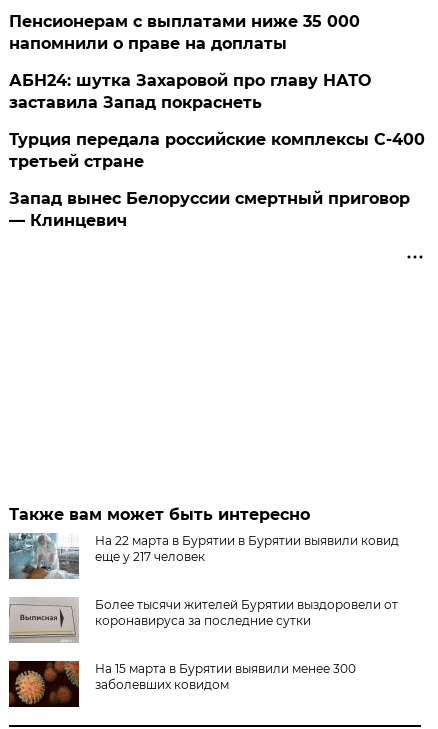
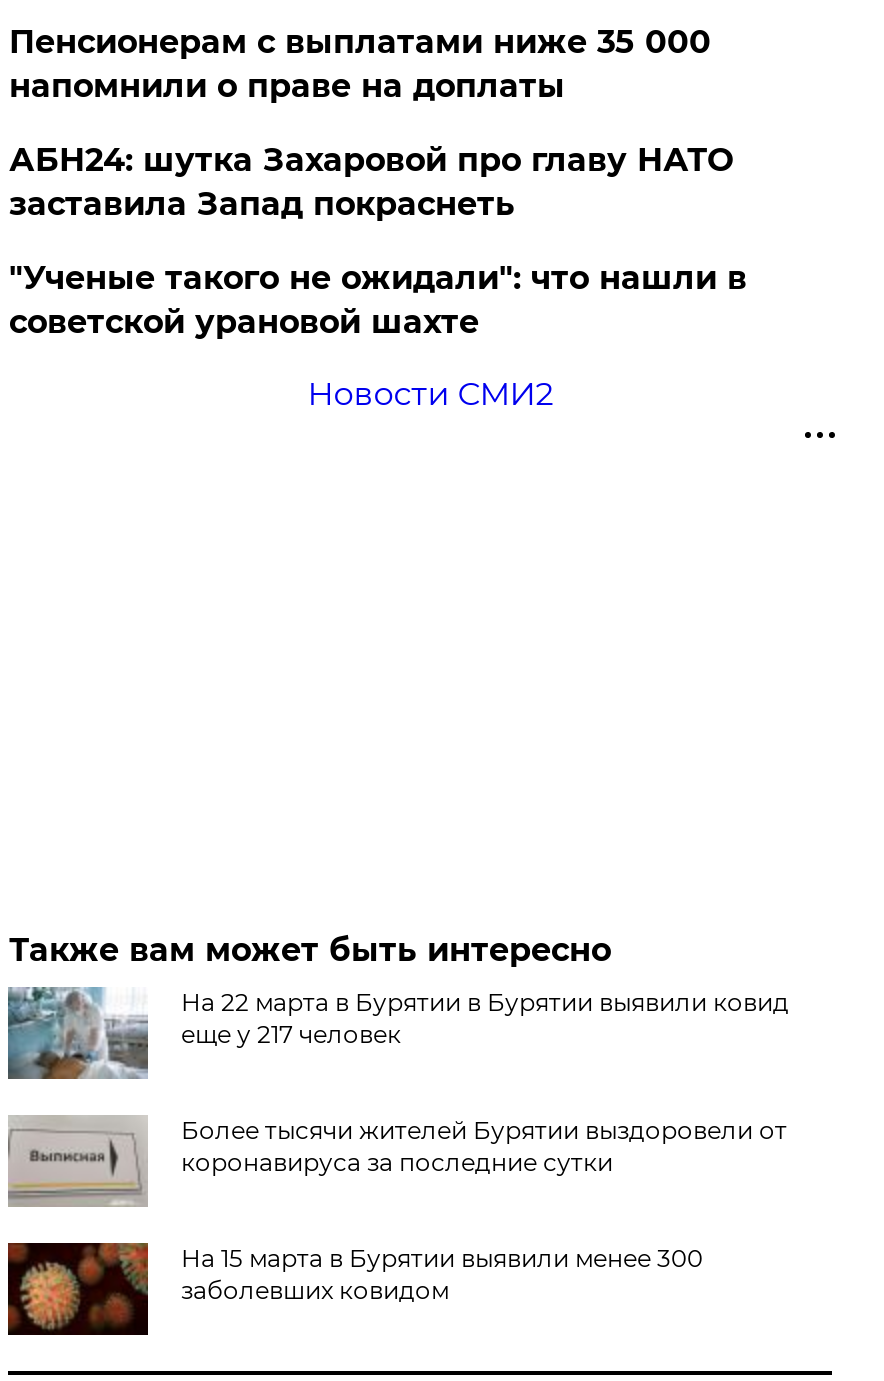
[9,130,425,171] Турция передала российские комплексы С-400 | третьей стране -> [9,259,747,341] "Ученые такого не ожидали": что нашли в | советской урановой шахте
[9,189,410,230] Запад вынес Белоруссии смертный приговор | — Клинцевич -> [307,375,553,413] Новости СМИ2

